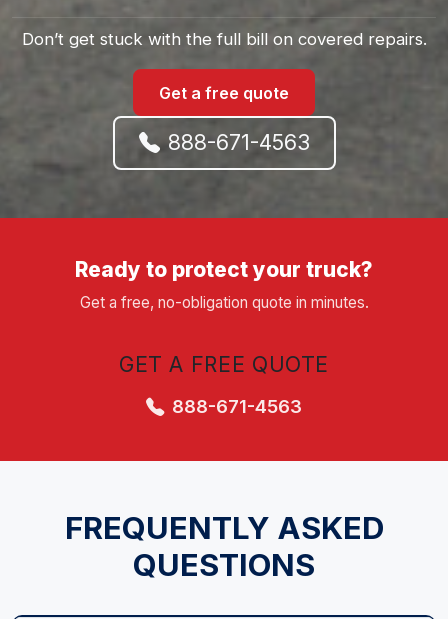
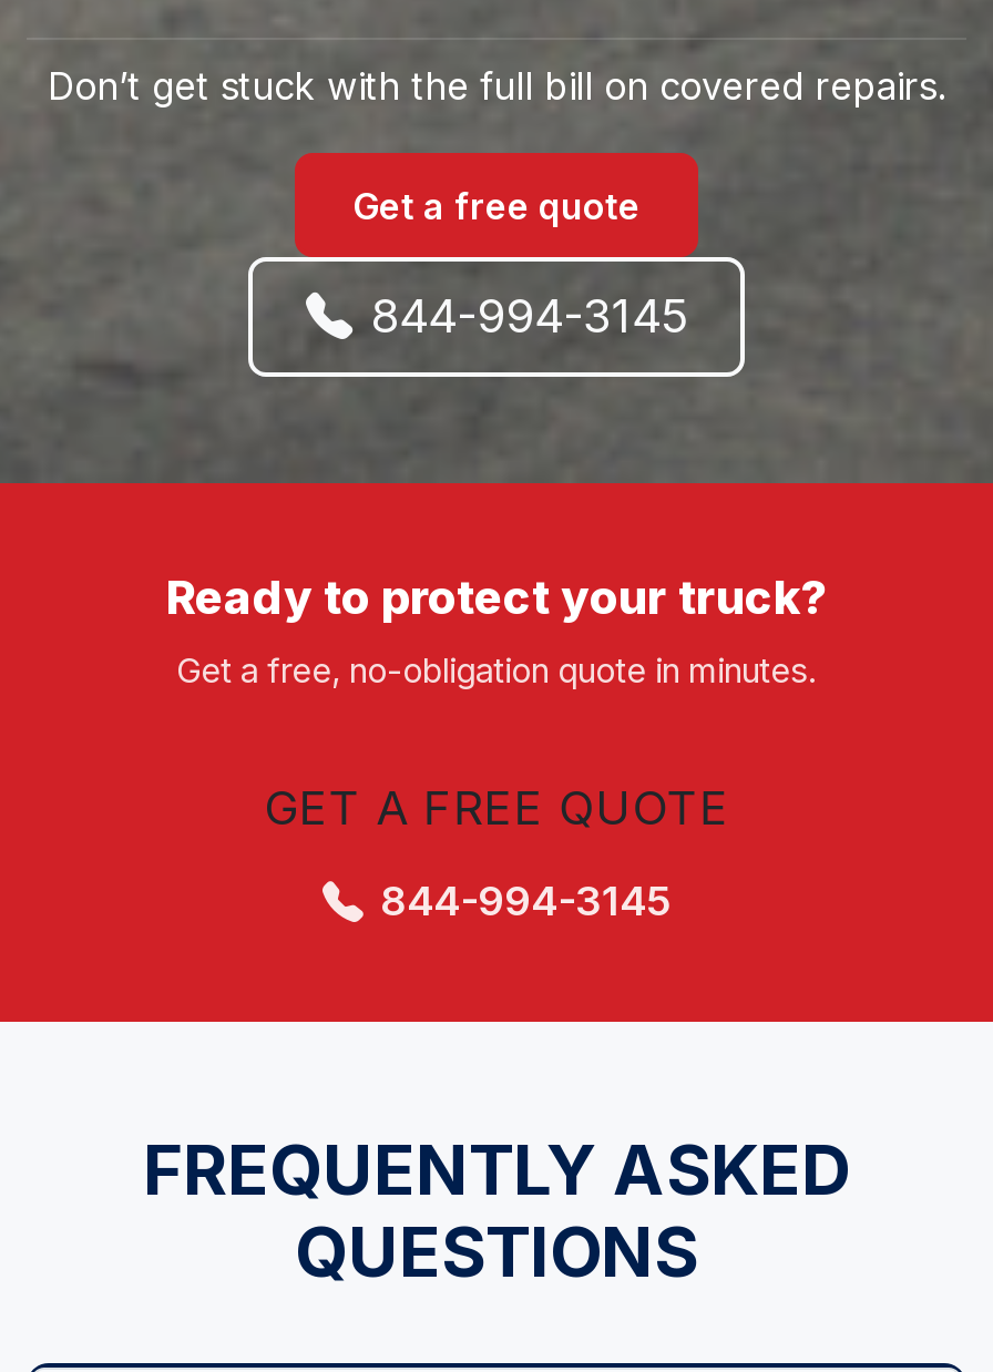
[167,130,309,155] 888-671-4563 -> [370,289,687,344] 844-994-3145
[172,395,302,417] 888-671-4563 -> [380,876,670,925] 844-994-3145

